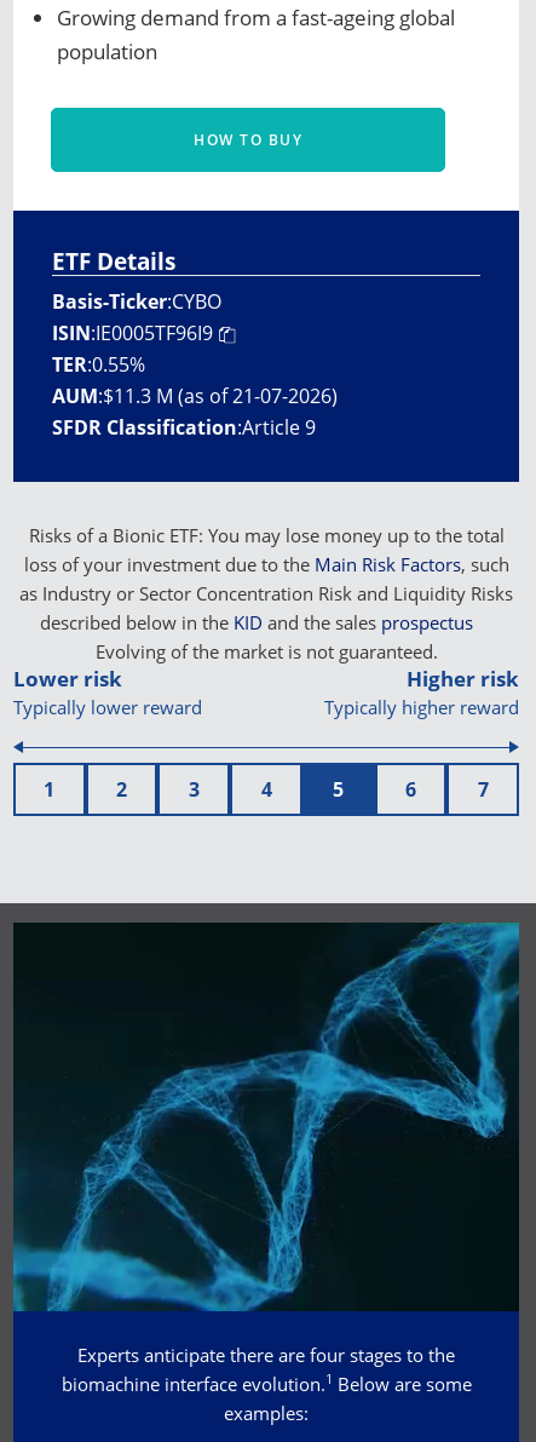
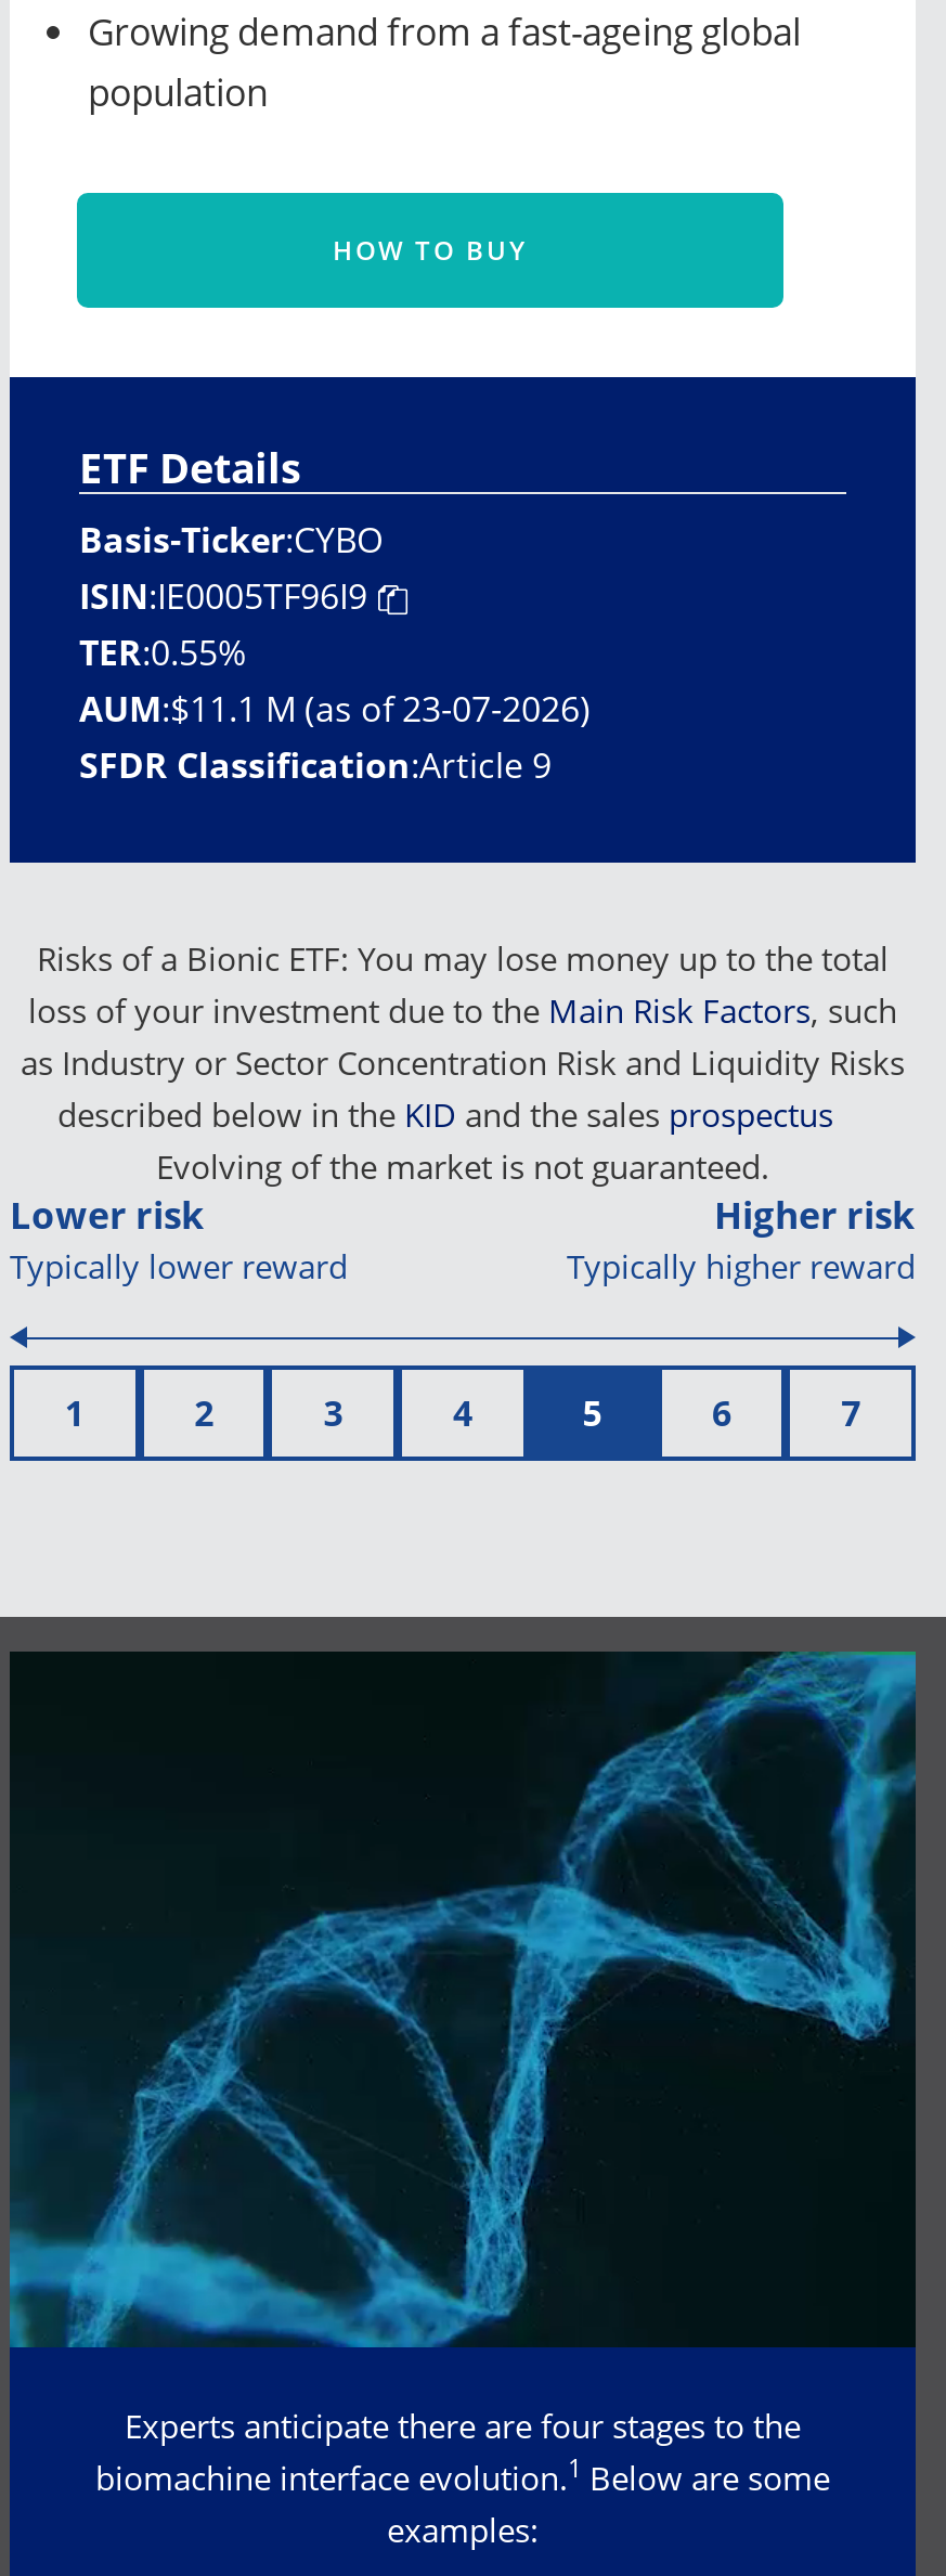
[52,383,338,409] AUM:$11.3 M (as of 21-07-2026) -> [79,685,591,733] AUM:$11.1 M (as of 23-07-2026)

